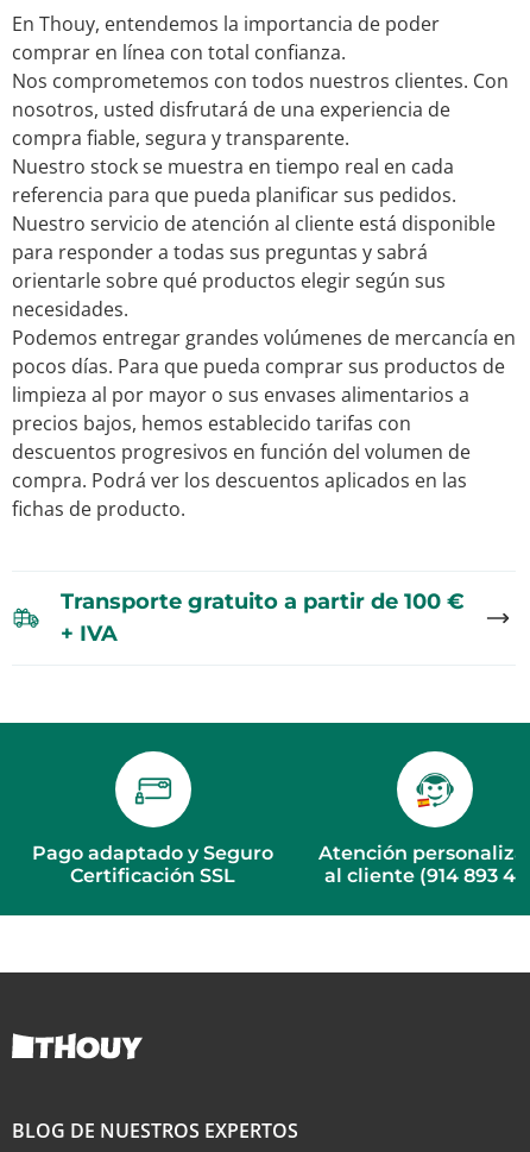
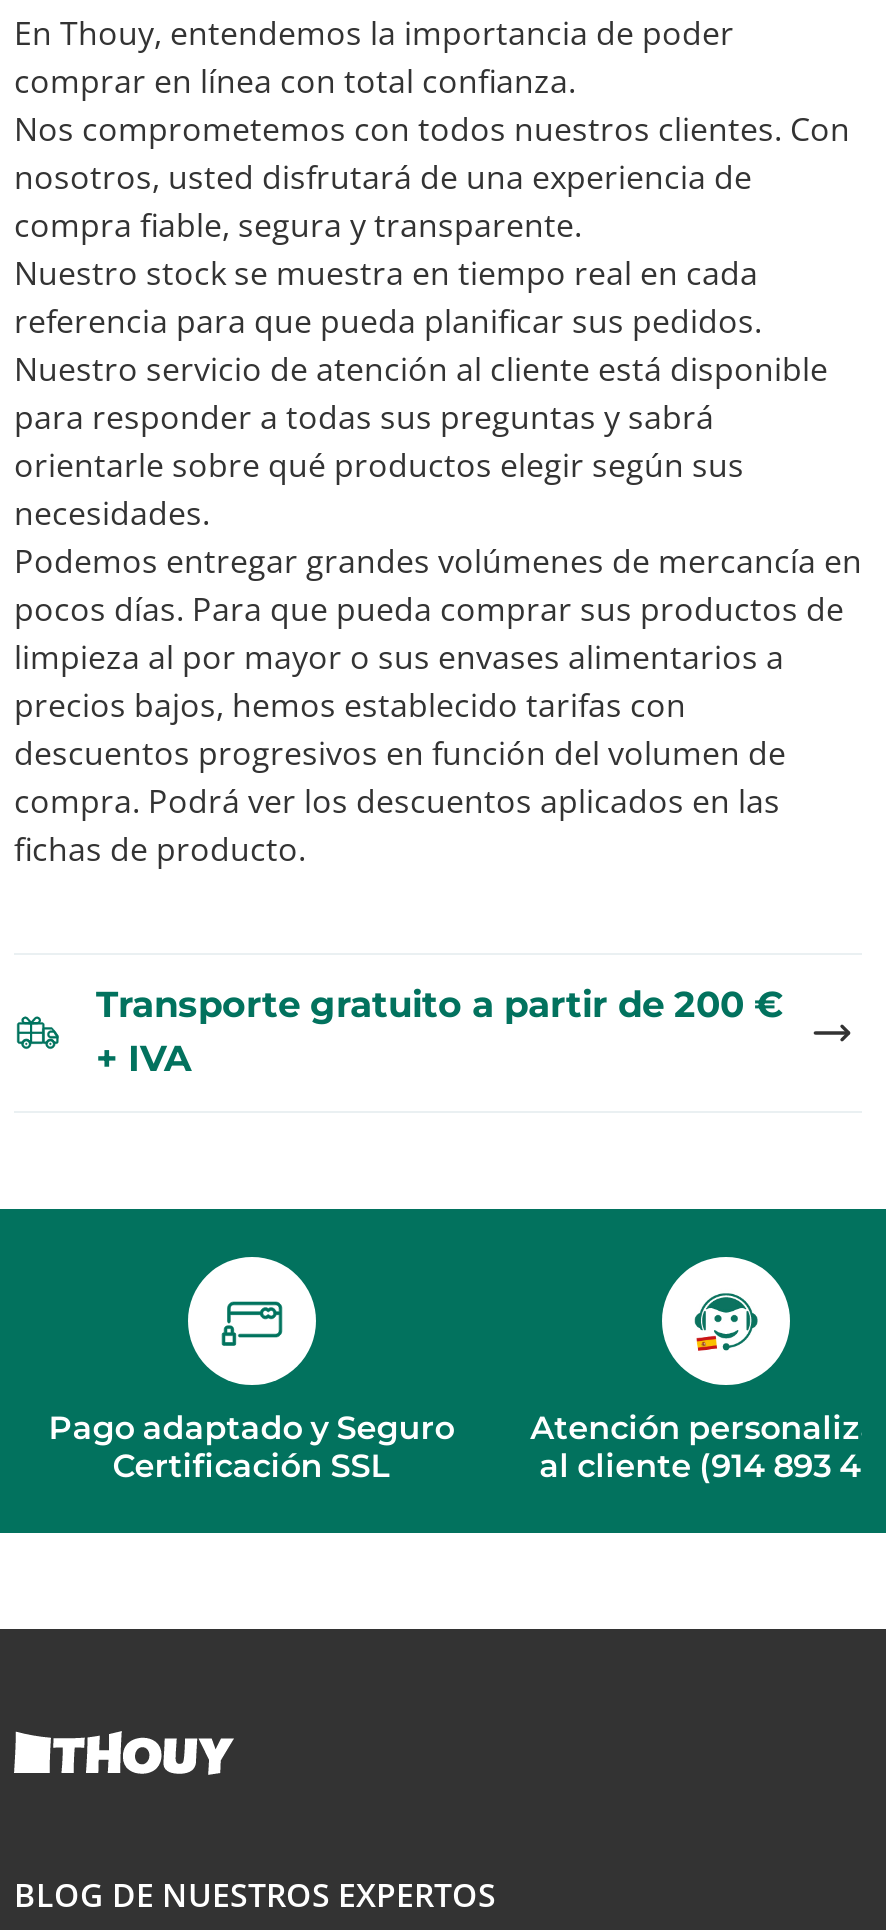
[61,588,465,614] Transporte gratuito a partir de 100 € -> [96,982,784,1026] Transporte gratuito a partir de 200 €

